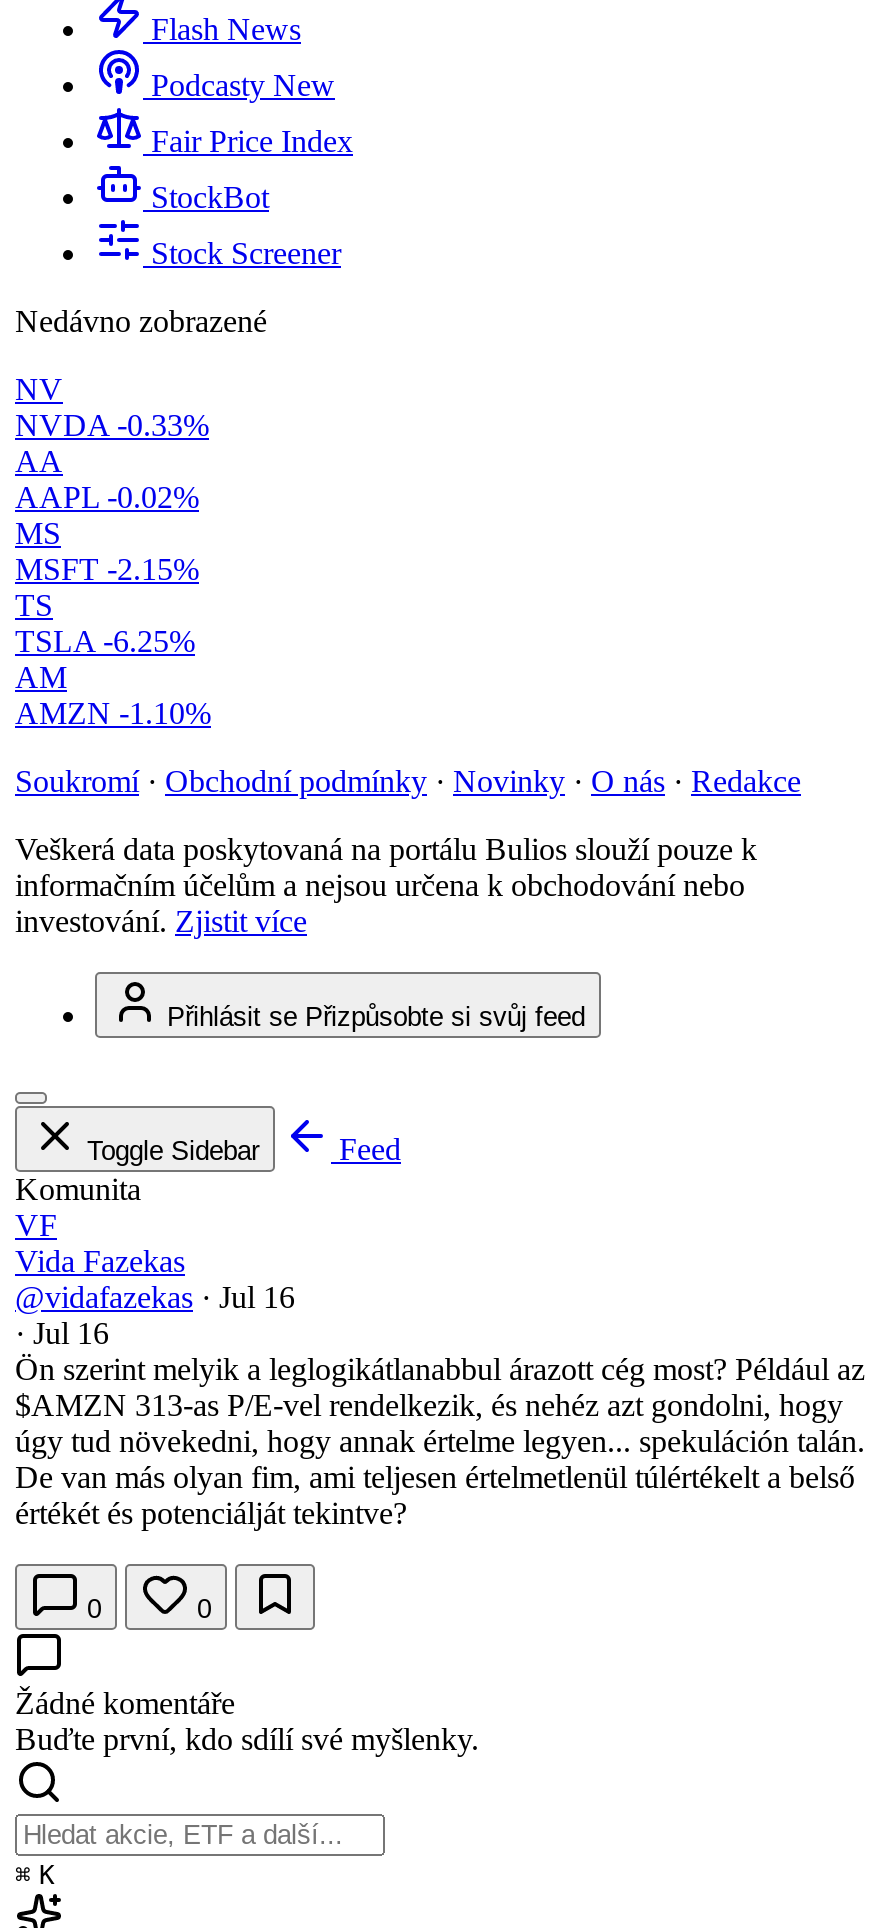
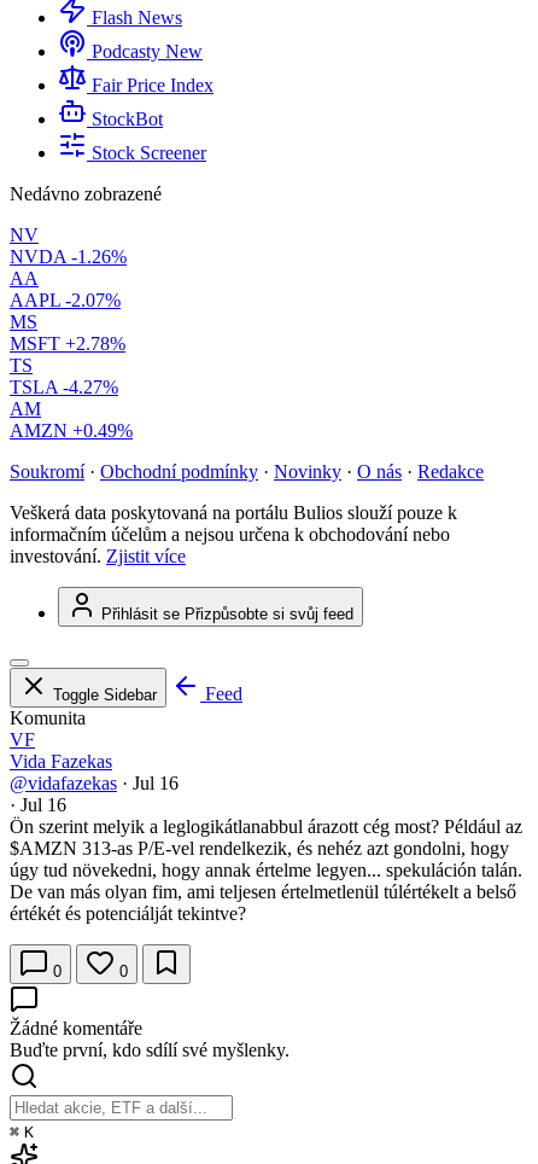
[15,408,209,442] NVDA -0.33% -> [10,246,127,267] NVDA -1.26%
[15,480,199,514] AAPL -0.02% -> [10,290,121,310] AAPL -2.07%
[15,552,199,586] MSFT -2.15% -> [10,333,125,354] MSFT +2.78%
[15,624,195,658] TSLA -6.25% -> [10,377,118,397] TSLA -4.27%
[15,696,211,730] AMZN -1.10% -> [10,420,133,441] AMZN +0.49%

